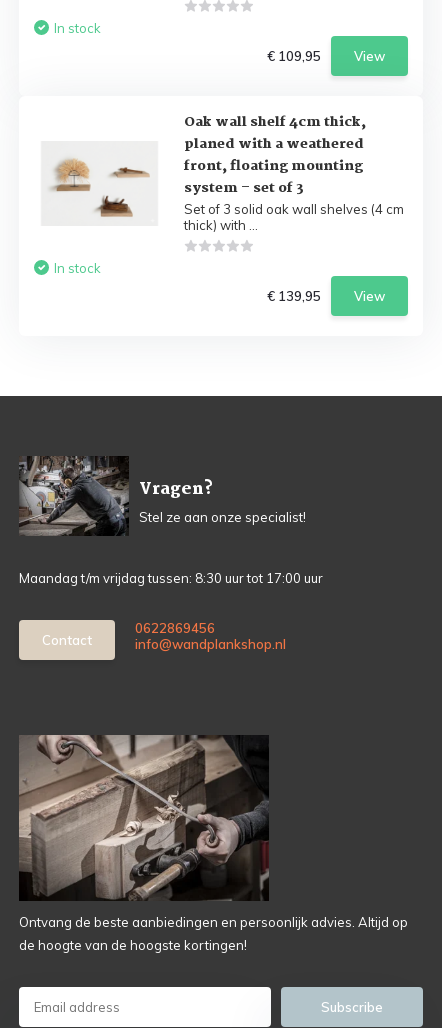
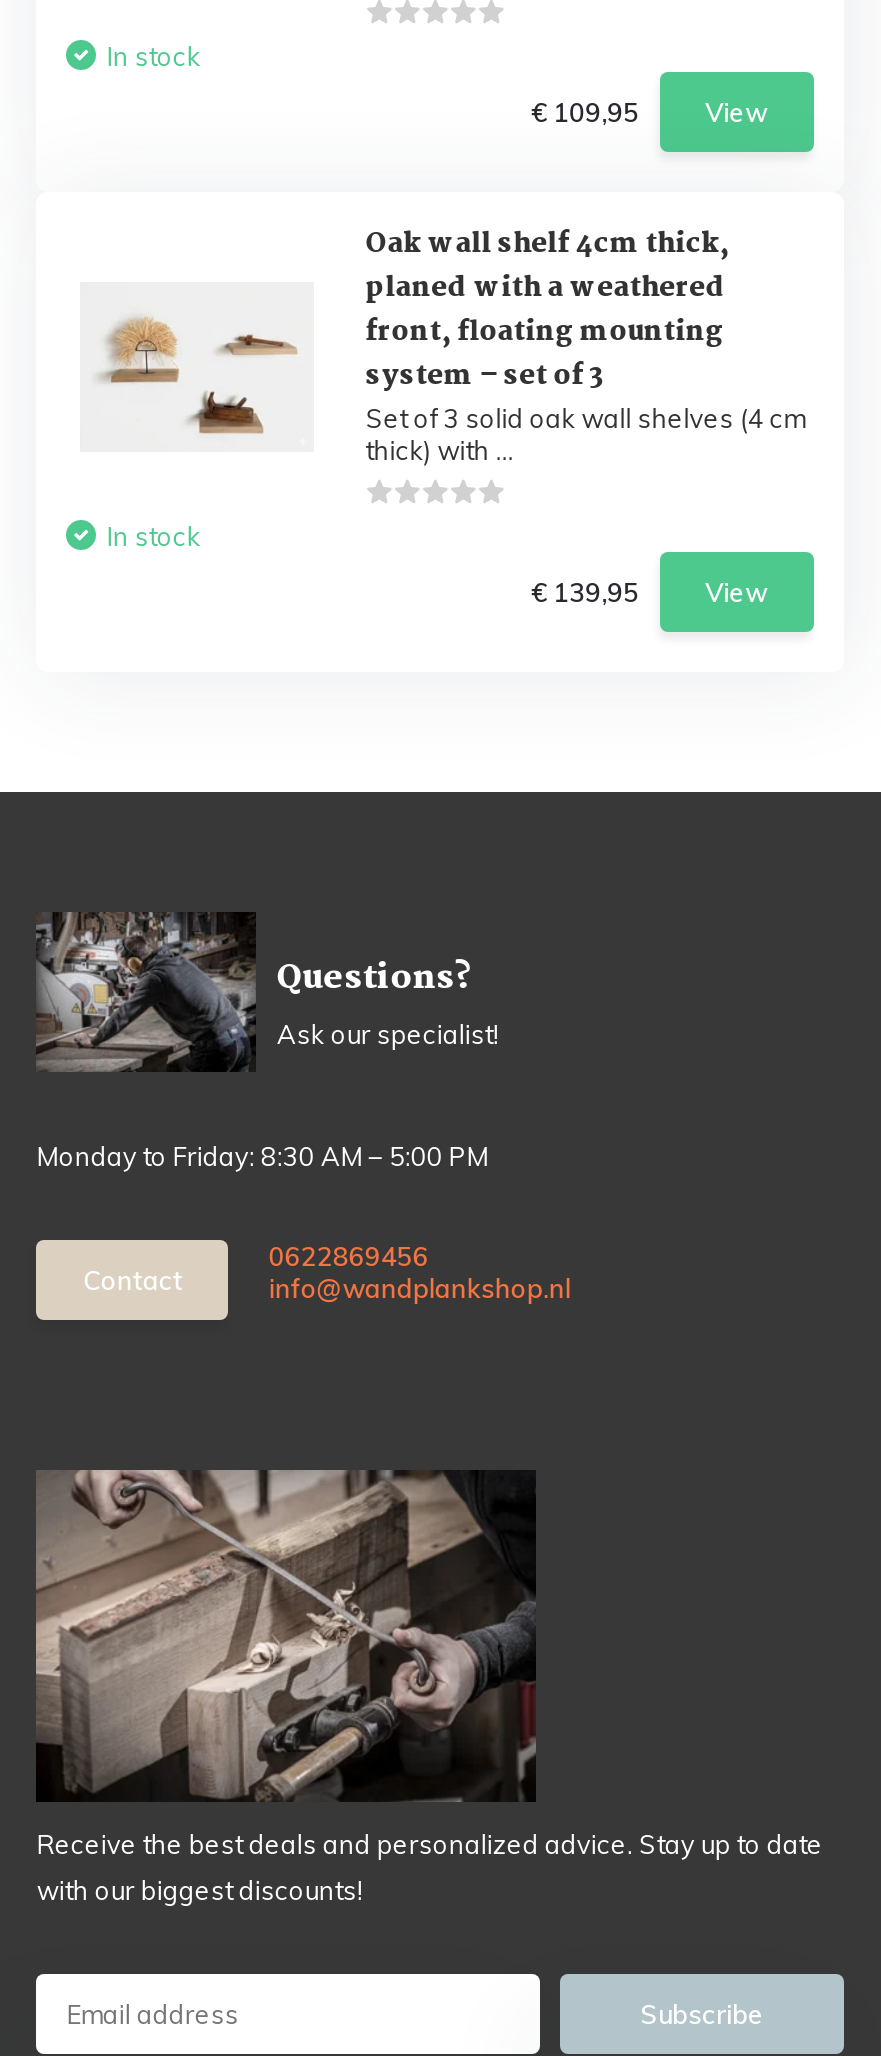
[139,476,306,525] Vragen? | Stel ze aan onze specialist! -> [277,952,499,1050] Questions? | Ask our specialist!
[19,570,323,586] Maandag t/m vrijdag tussen: 8:30 uur tot 17:00 uur -> [37,1140,489,1172] Monday to Friday: 8:30 AM – 5:00 PM
[19,914,408,953] Ontvang de beste aanbiedingen en persoonlijk advies. Altijd op | de hoogte van de hoogste kortingen! -> [37,1829,823,1907] Receive the best deals and personalized advice. Stay up to date | with our biggest discounts!

